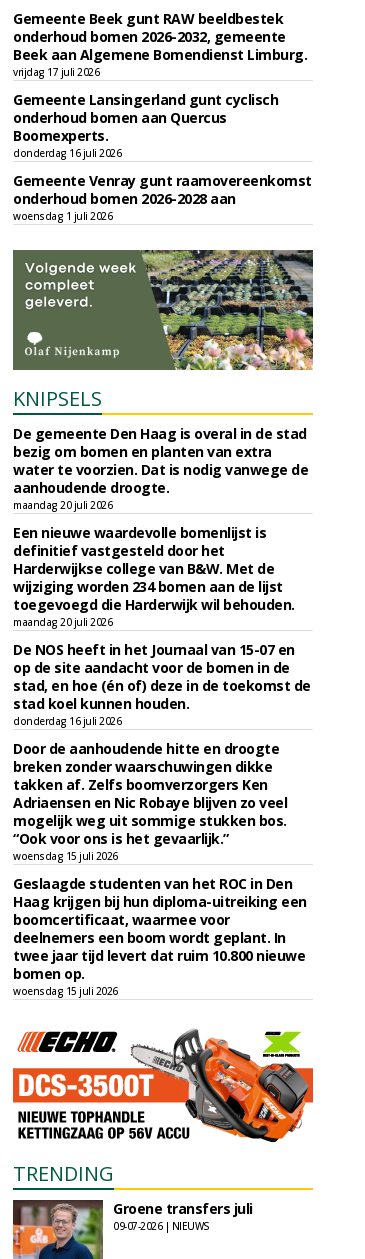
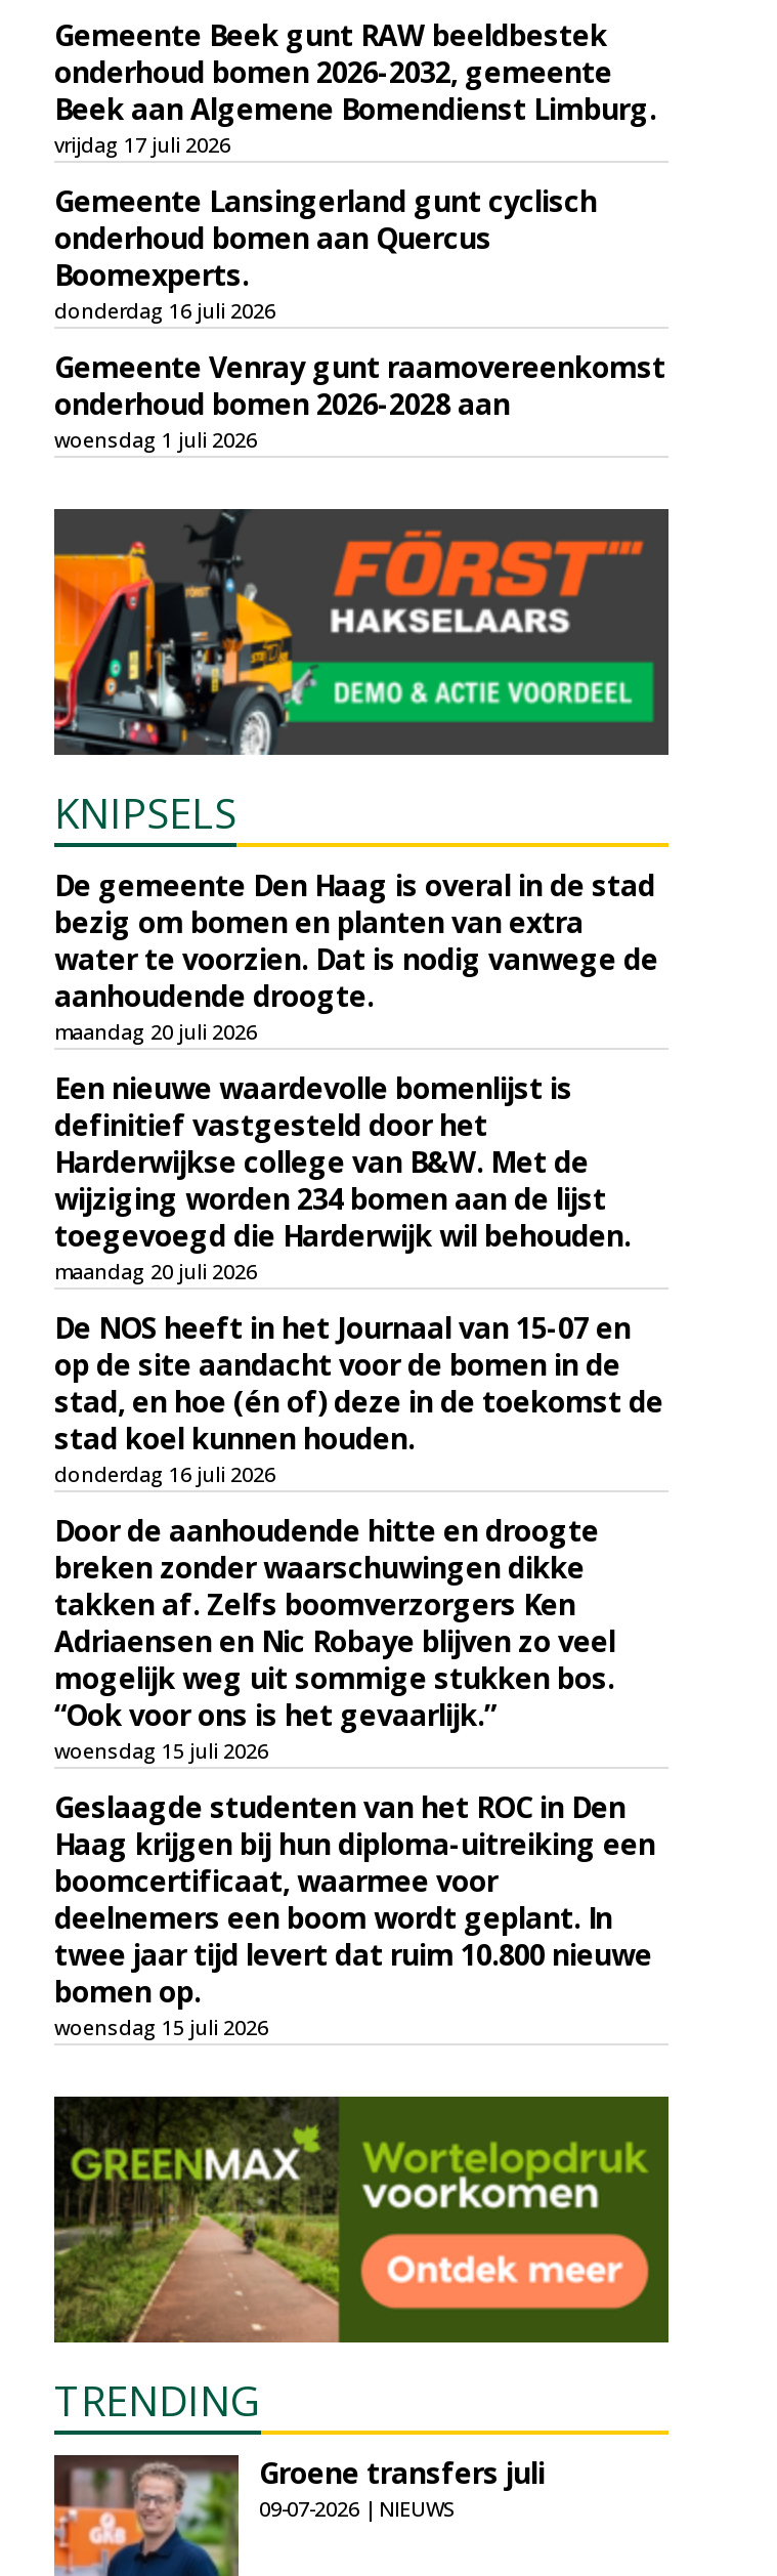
[12,249,314,371] [image] -> [52,507,671,757] [image]
[12,1025,314,1145] [image] -> [52,2095,671,2345] [image]

